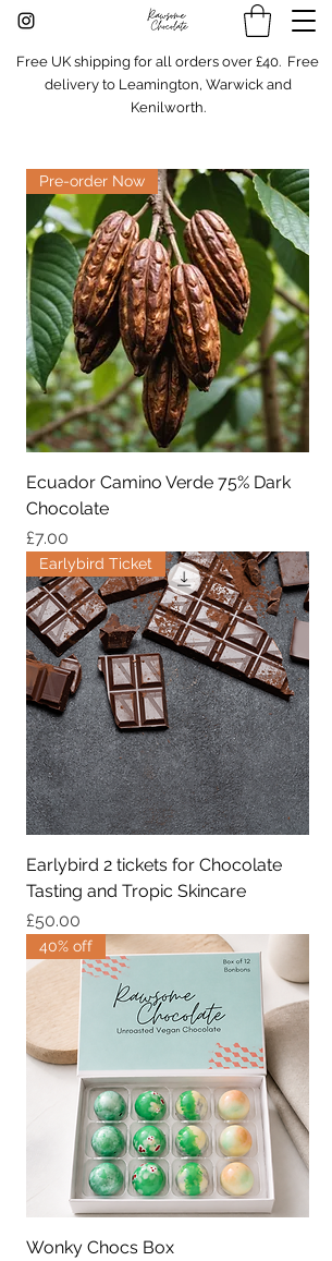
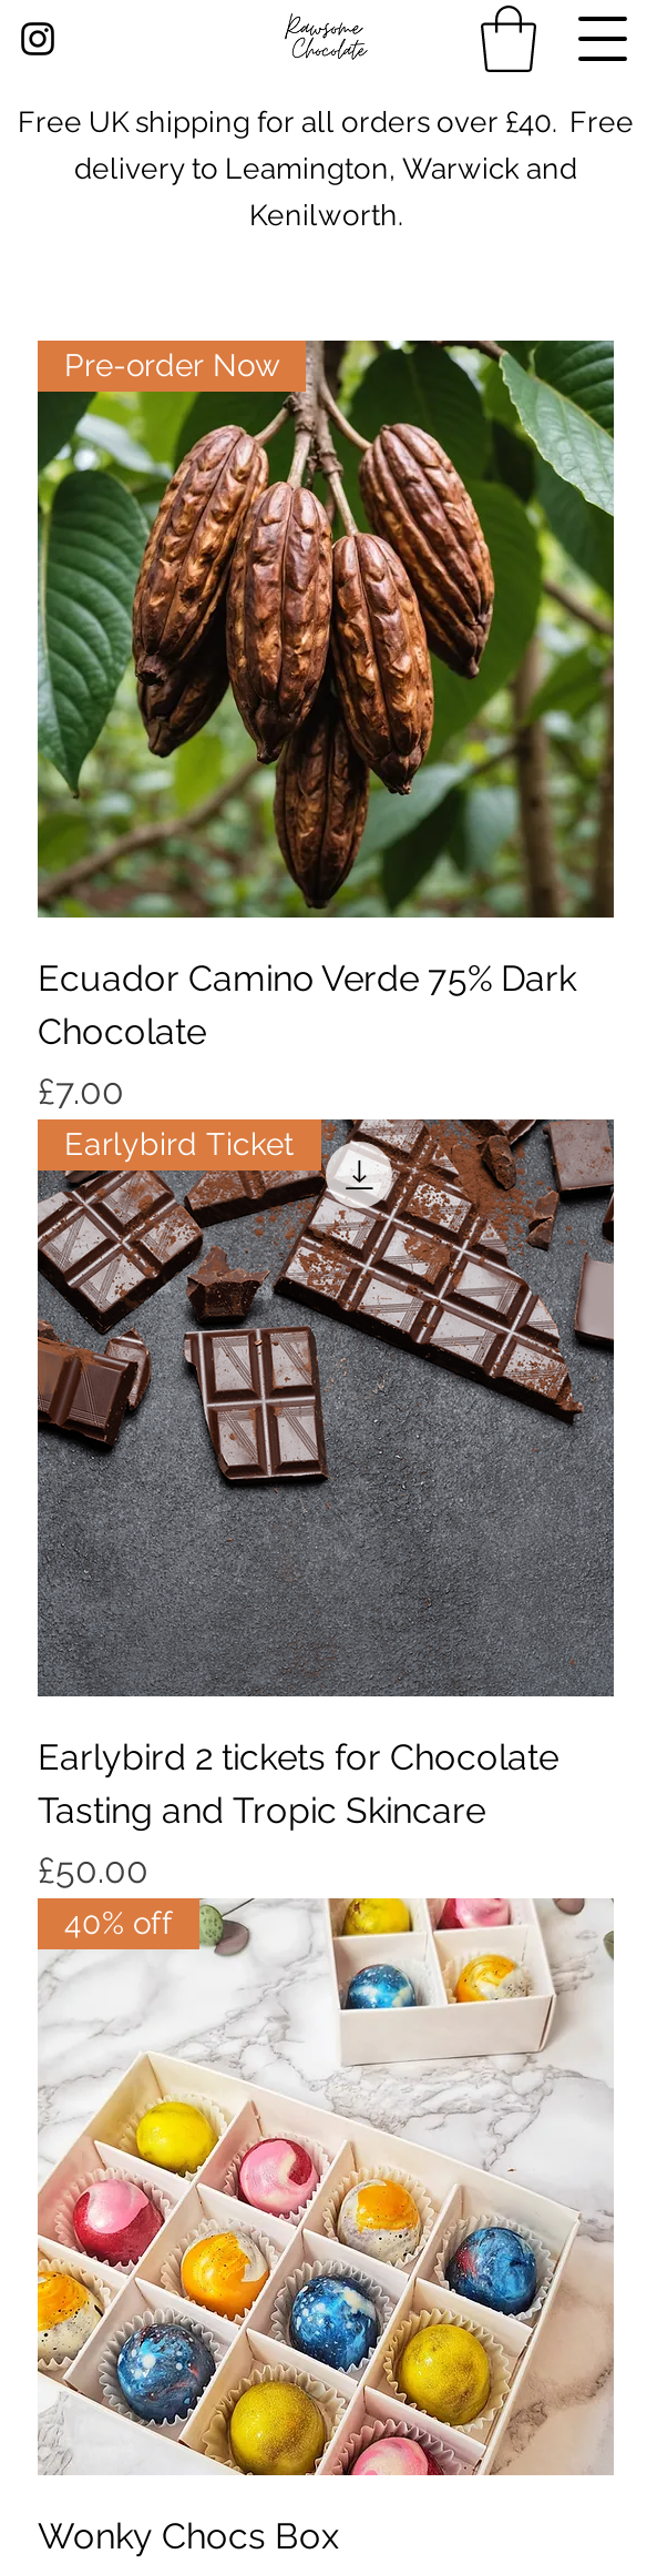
[26,934,310,1217] [image] -> [35,1896,614,2477] [image]

